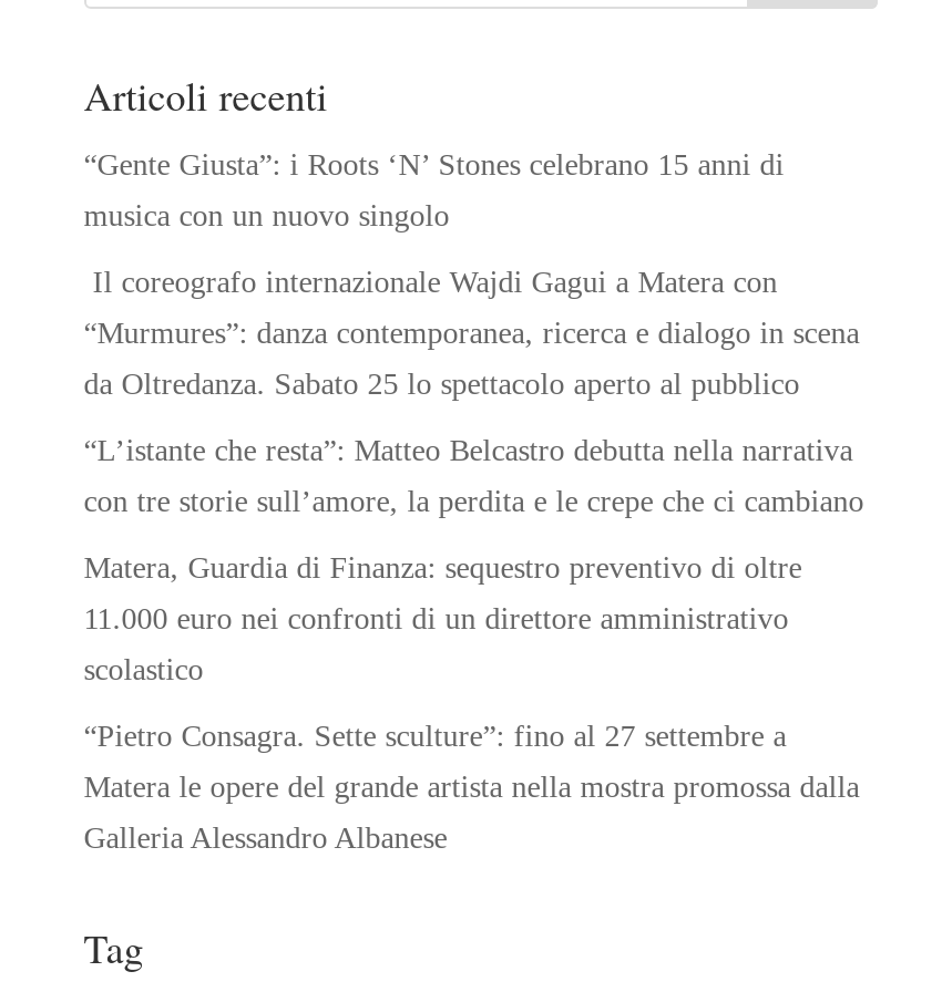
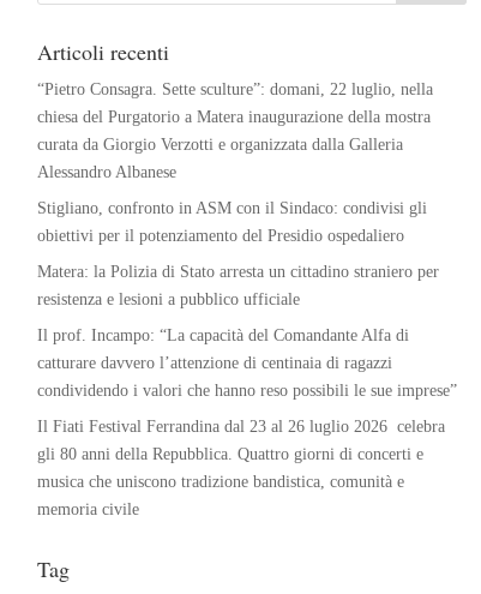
[84,149,864,855] “Gente Giusta”: i Roots ‘N’ Stones celebrano 15 anni di | musica con un nuovo singolo | Il coreografo internazionale Wajdi Gagui a Matera con | “Murmures”: danza contemporanea, ricerca e dialogo in scena | da Oltredanza. Sabato 25 lo spettacolo aperto al pubblico | “L’istante che resta”: Matteo Belcastro debutta nella narrativa | con tre storie sull’amore, la perdita e le crepe che ci cambiano | Matera, Guardia di Finanza: sequestro preventivo di oltre | 11.000 euro nei confronti di un direttore amministrativo | scolastico | “Pietro Consagra. Sette sculture”: fino al 27 settembre a | Matera le opere del grande artista nella mostra promossa dalla | Galleria Alessandro Albanese -> [37,81,457,519] “Pietro Consagra. Sette sculture”: domani, 22 luglio, nella | chiesa del Purgatorio a Matera inaugurazione della mostra | curata da Giorgio Verzotti e organizzata dalla Galleria | Alessandro Albanese | Stigliano, confronto in ASM con il Sindaco: condivisi gli | obiettivi per il potenziamento del Presidio ospedaliero | Matera: la Polizia di Stato arresta un cittadino straniero per | resistenza e lesioni a pubblico ufficiale | Il prof. Incampo: “La capacità del Comandante Alfa di | catturare davvero l’attenzione di centinaia di ragazzi | condividendo i valori che hanno reso possibili le sue imprese” | Il Fiati Festival Ferrandina dal 23 al 26 luglio 2026 celebra | gli 80 anni della Repubblica. Quattro giorni di concerti e | musica che uniscono tradizione bandistica, comunità e | memoria civile

